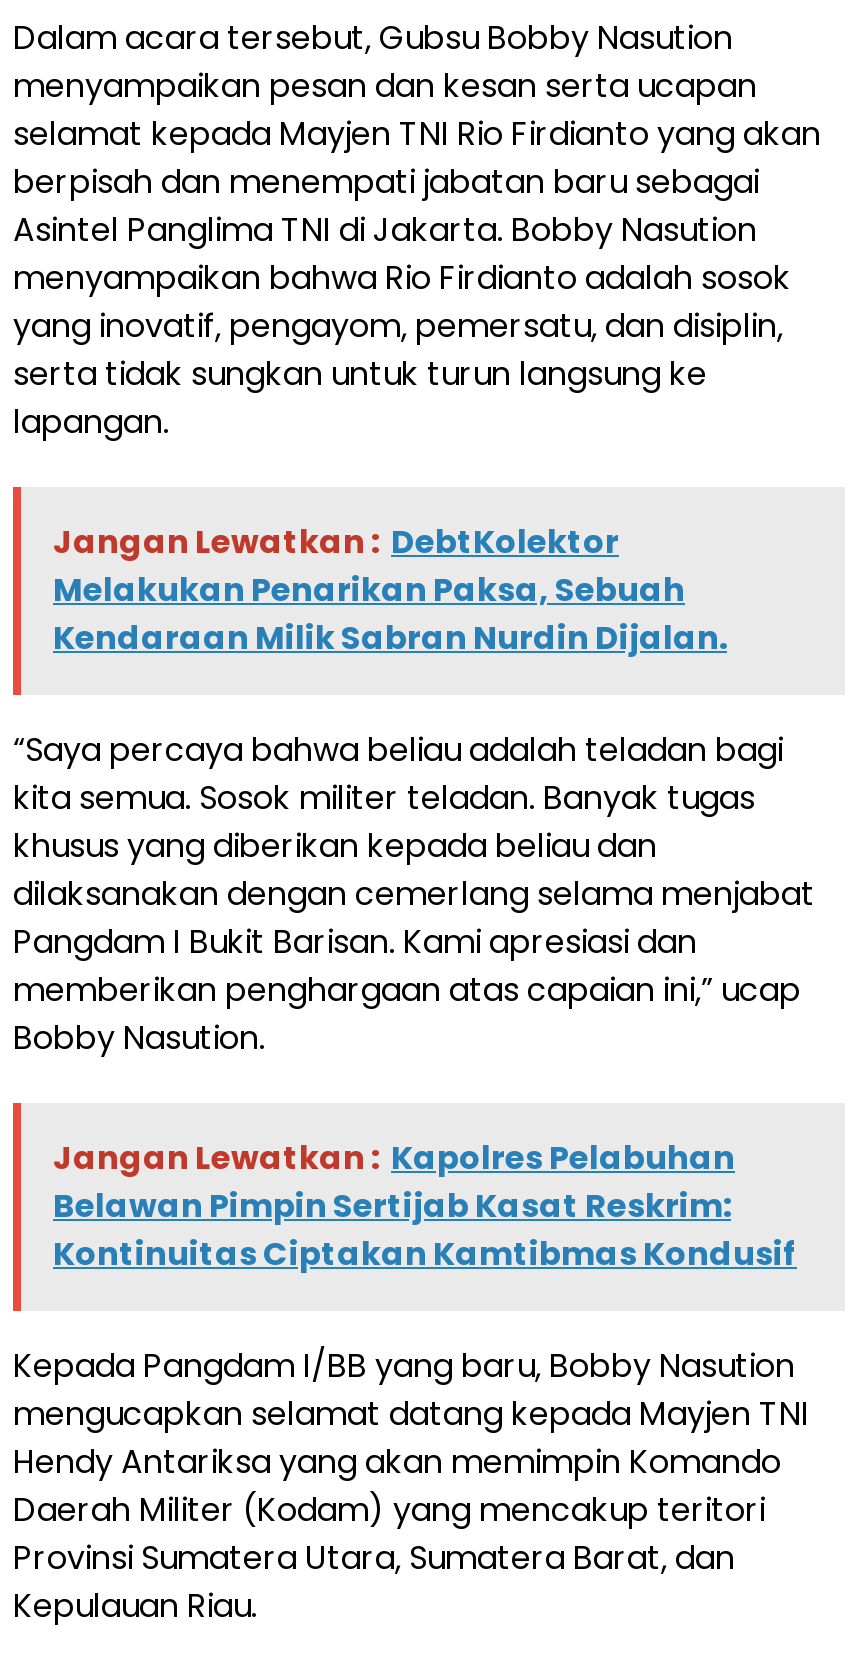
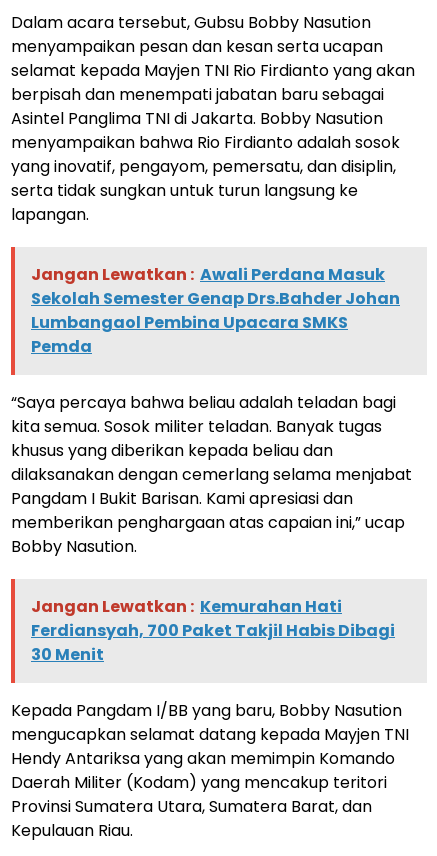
[53,519,727,661] Jangan Lewatkan : DebtKolektor | Melakukan Penarikan Paksa, Sebuah | Kendaraan Milik Sabran Nurdin Dijalan. -> [31,263,400,358] Jangan Lewatkan : Awali Perdana Masuk | Sekolah Semester Genap Drs.Bahder Johan | Lumbangaol Pembina Upacara SMKS | Pemda
[53,1135,797,1277] Jangan Lewatkan : Kapolres Pelabuhan | Belawan Pimpin Sertijab Kasat Reskrim: | Kontinuitas Ciptakan Kamtibmas Kondusif -> [31,595,395,666] Jangan Lewatkan : Kemurahan Hati | Ferdiansyah, 700 Paket Takjil Habis Dibagi | 30 Menit

